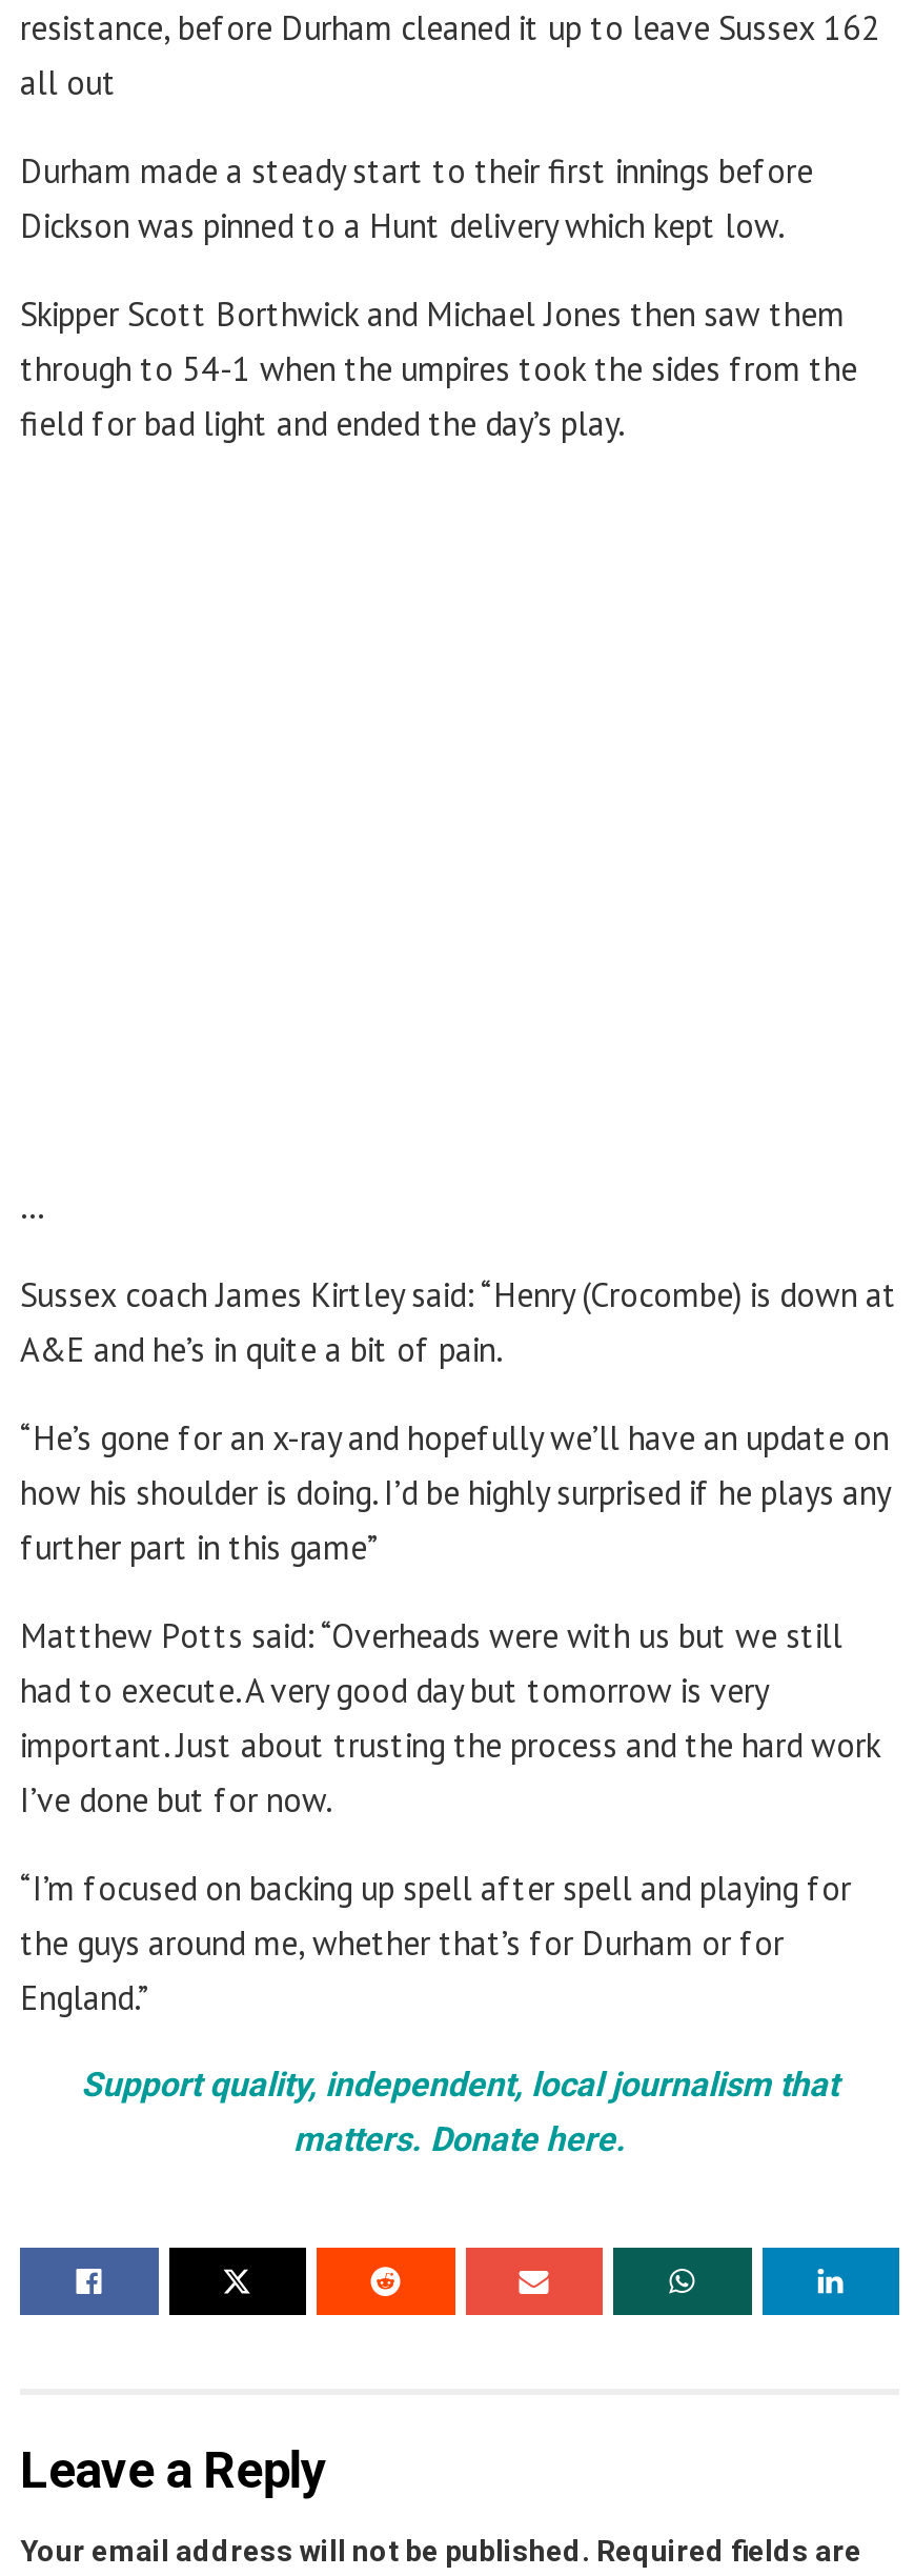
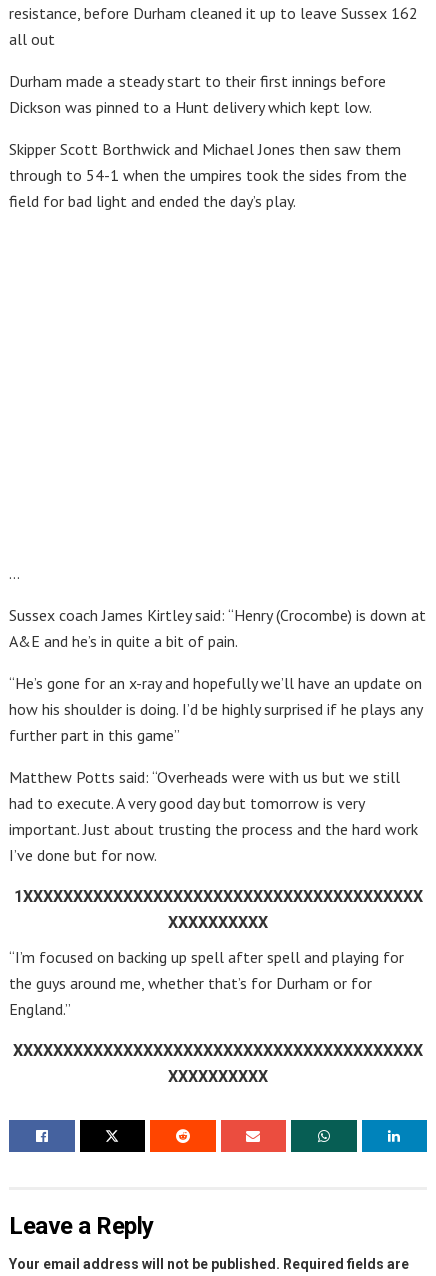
none -> [13,887,422,932] 1XXXXXXXXXXXXXXXXXXXXXXXXXXXXXXXXXXXXXXXX | XXXXXXXXXX
[81,2066,838,2160] Support quality, independent, local journalism that | matters. Donate here. -> [13,1041,423,1086] XXXXXXXXXXXXXXXXXXXXXXXXXXXXXXXXXXXXXXXXX | XXXXXXXXXX

